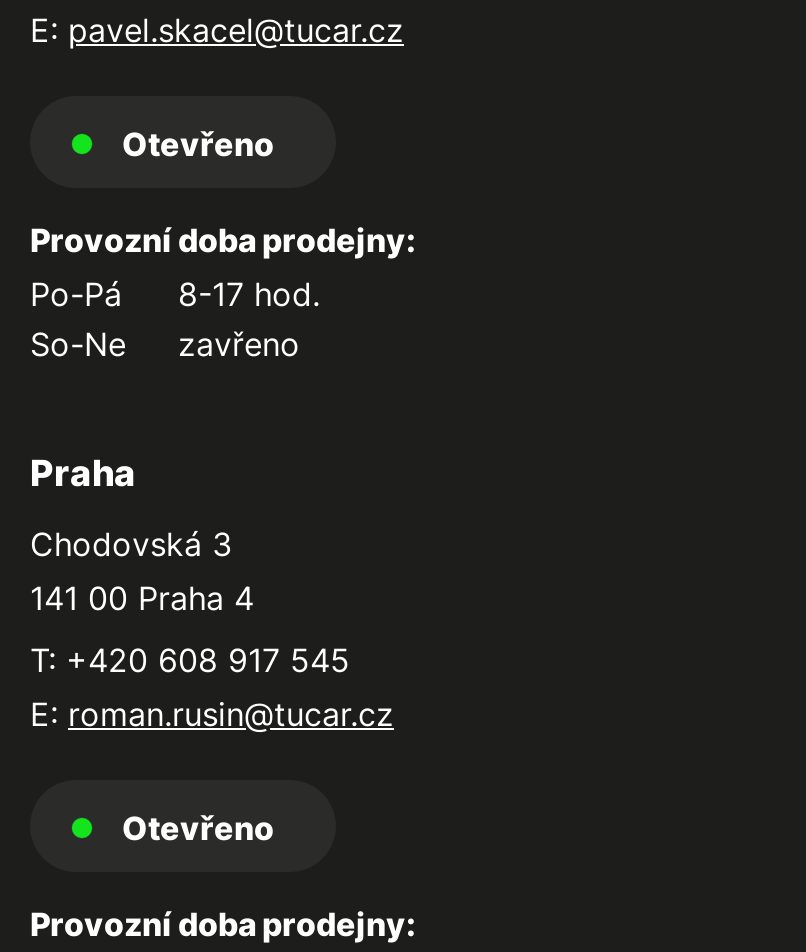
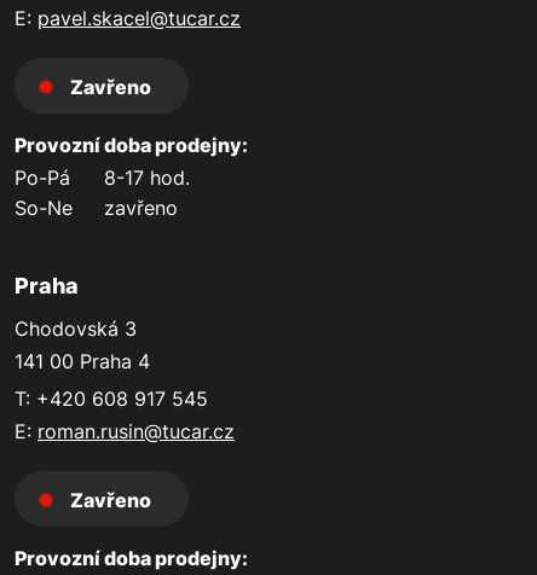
[122,123,274,163] Otevřeno -> [70,74,151,99] Zavřeno
[122,807,274,847] Otevřeno -> [70,488,151,512] Zavřeno

